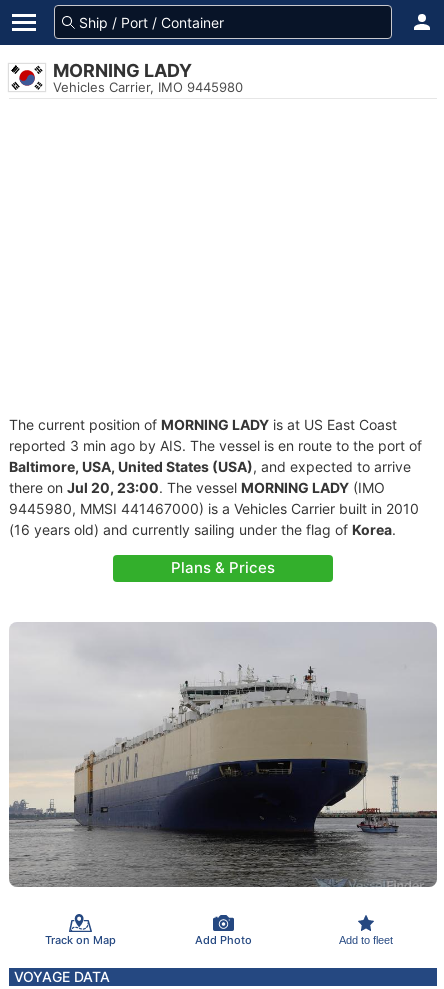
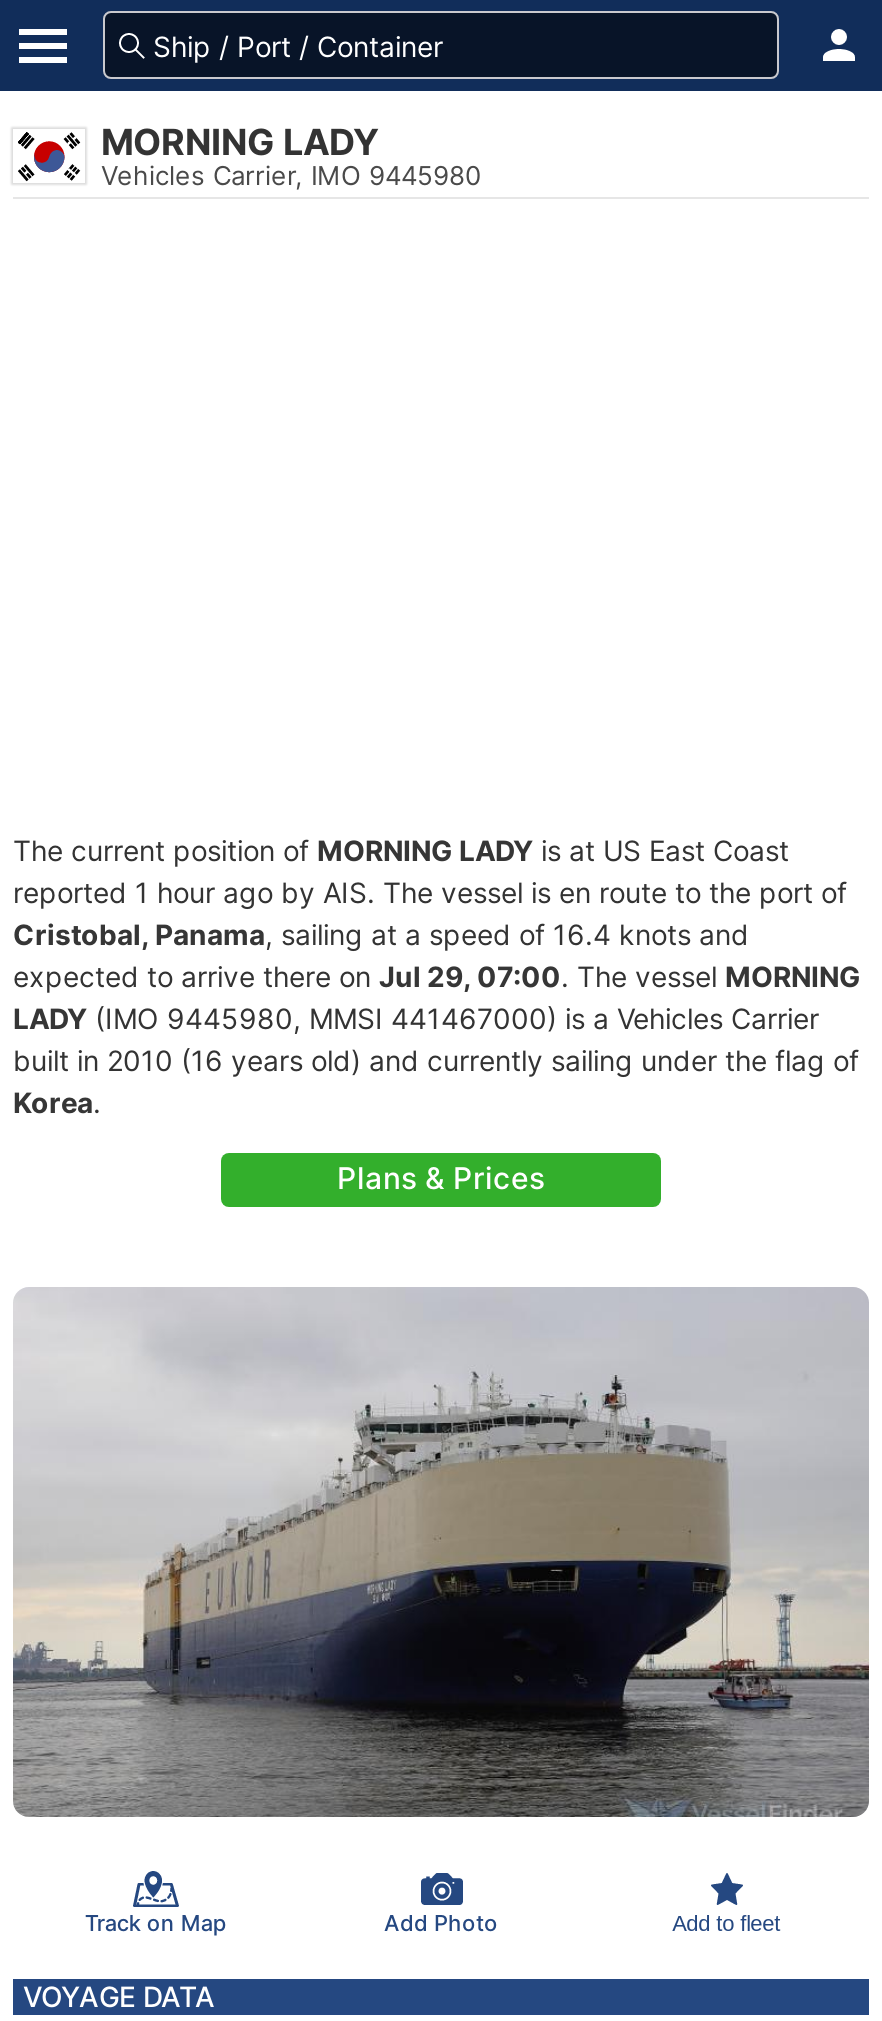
[9,437,422,538] reported 3 min ago by AIS. The vessel is en route to the port of | Baltimore, USA, United States (USA), and expected to arrive | there on Jul 20, 23:00. The vessel MORNING LADY (IMO | 9445980, MMSI 441467000) is a Vehicles Carrier built in 2010 | (16 years old) and currently sailing under the flag of Korea. -> [13,875,861,1119] reported 1 hour ago by AIS. The vessel is en route to the port of | Cristobal, Panama, sailing at a speed of 16.4 knots and | expected to arrive there on Jul 29, 07:00. The vessel MORNING | LADY (IMO 9445980, MMSI 441467000) is a Vehicles Carrier | built in 2010 (16 years old) and currently sailing under the flag of | Korea.

